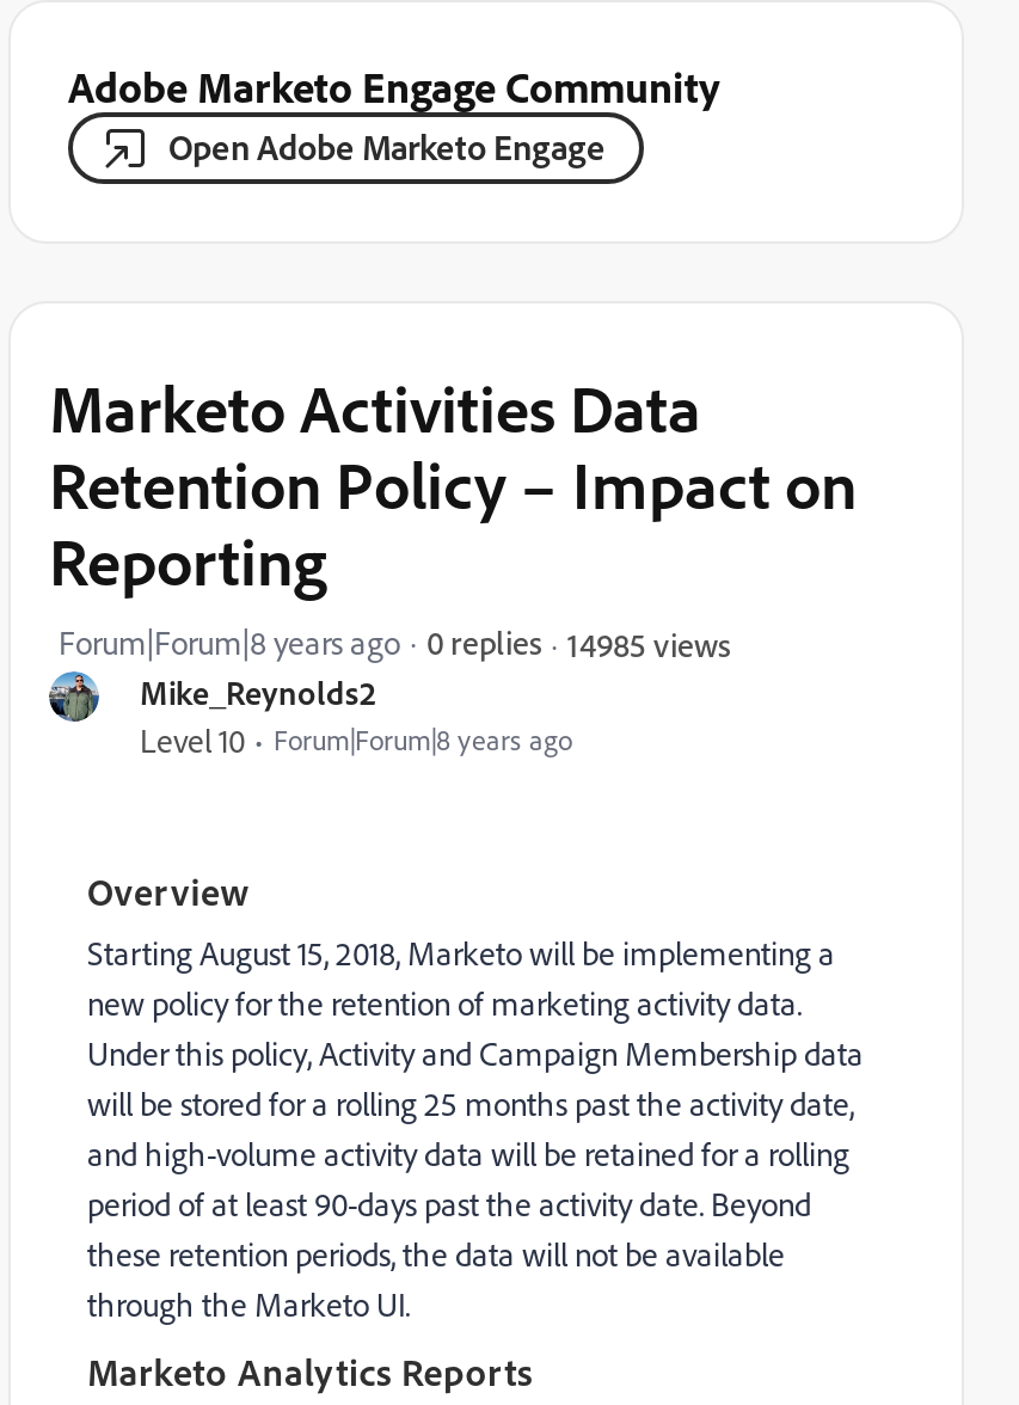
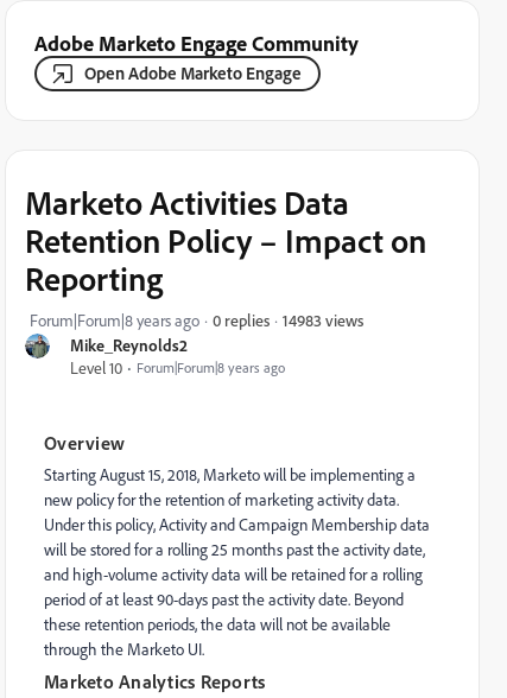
[567,622,730,663] 14985 views -> [283,309,363,329] 14983 views

